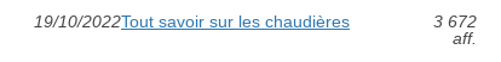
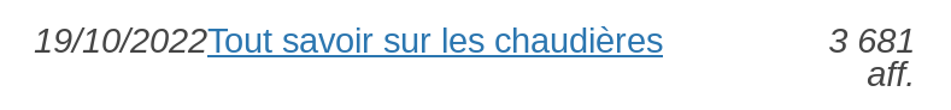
[433,12,476,31] 3 672 -> [828,22,915,60] 3 681

